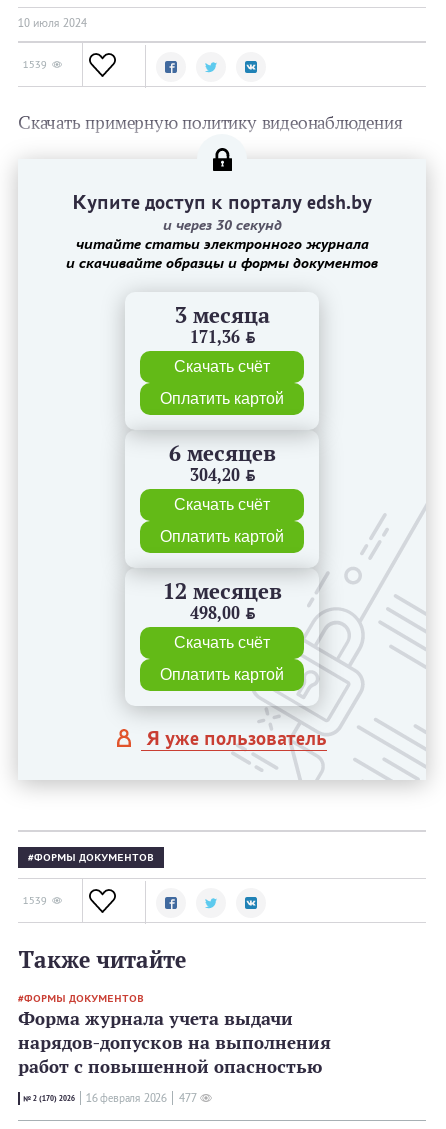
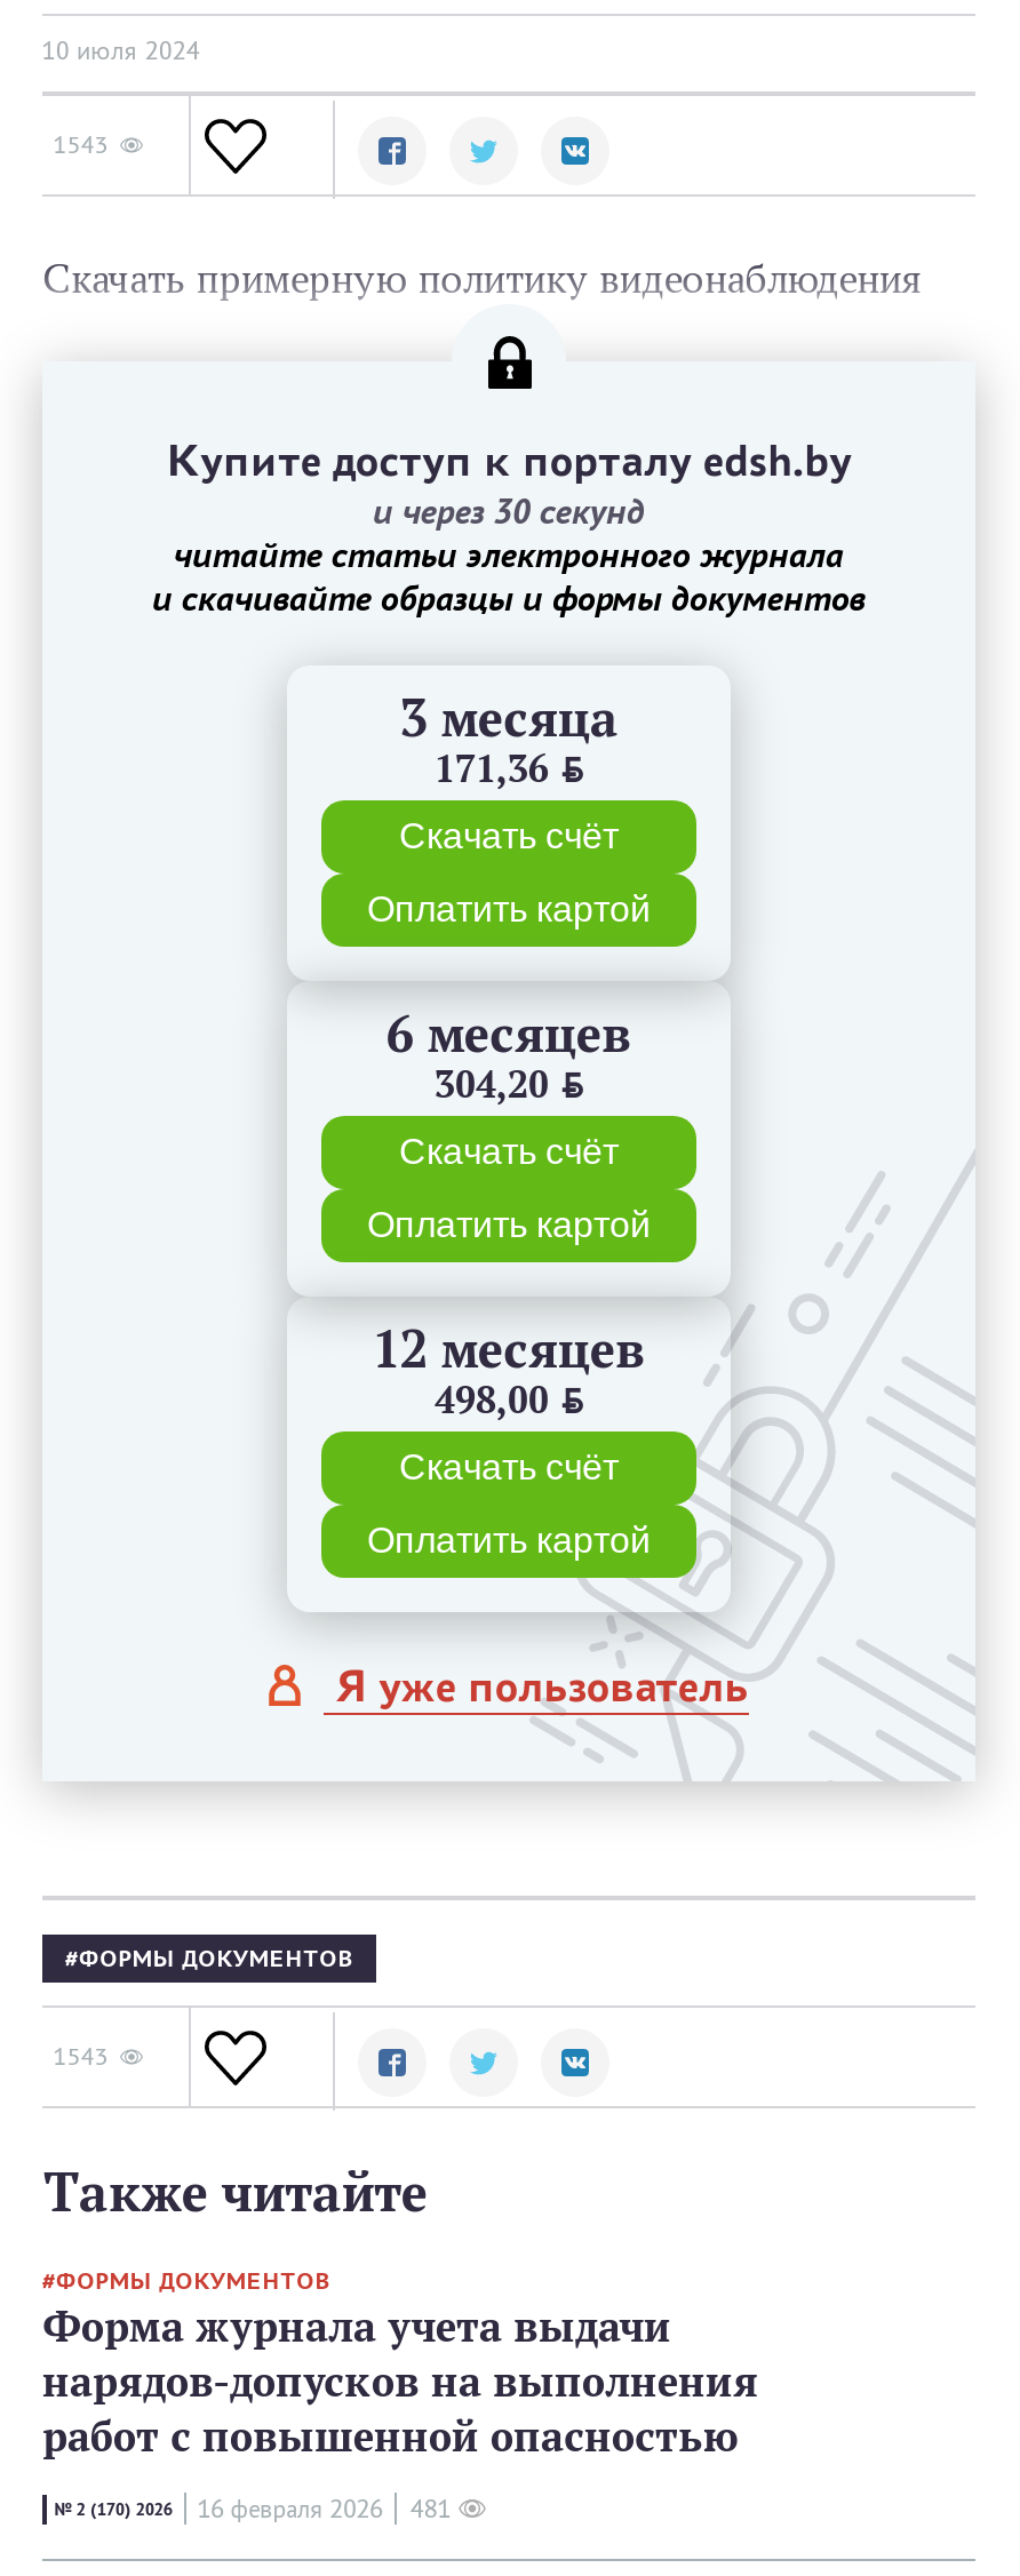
[23,58,47,70] 1539 -> [54,130,109,158] 1543
[23,894,47,906] 1539 -> [54,2042,109,2069] 1543
[179,1092,197,1104] 477 -> [411,2495,452,2522] 481

